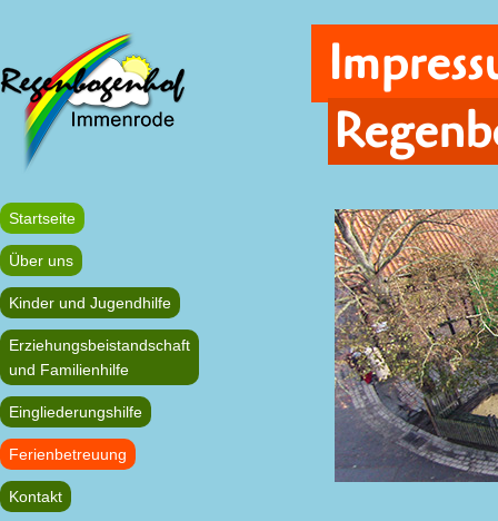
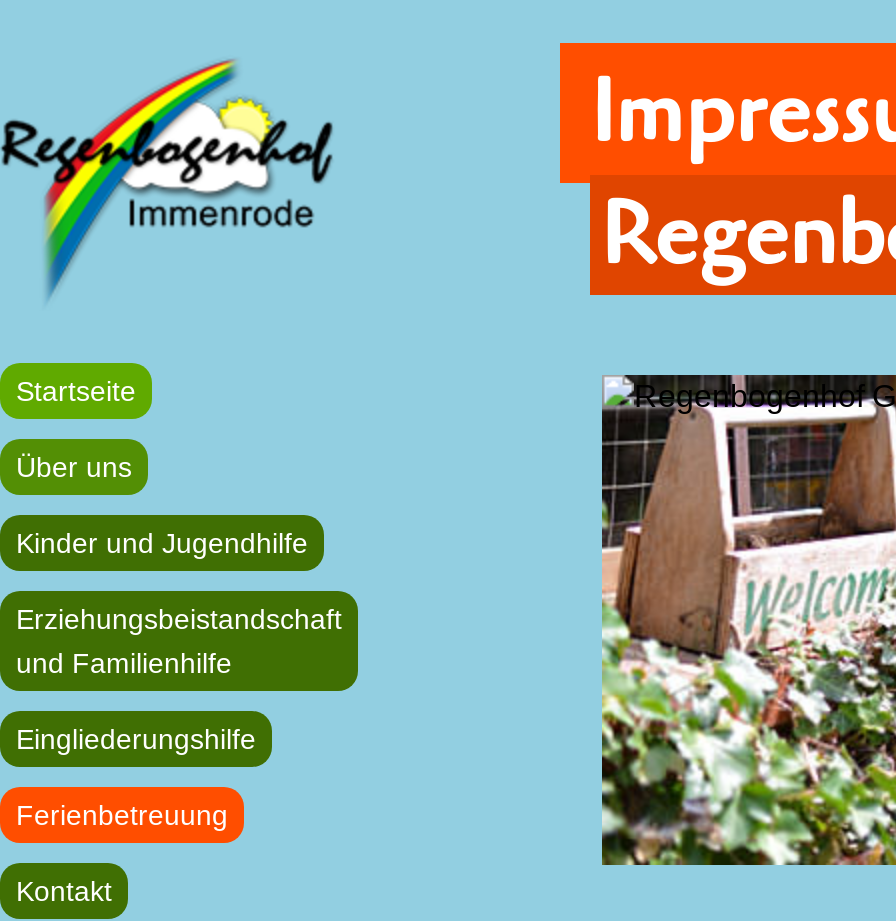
[333,208,495,483] [image] -> [600,373,890,867] [image]

